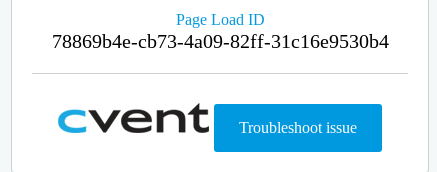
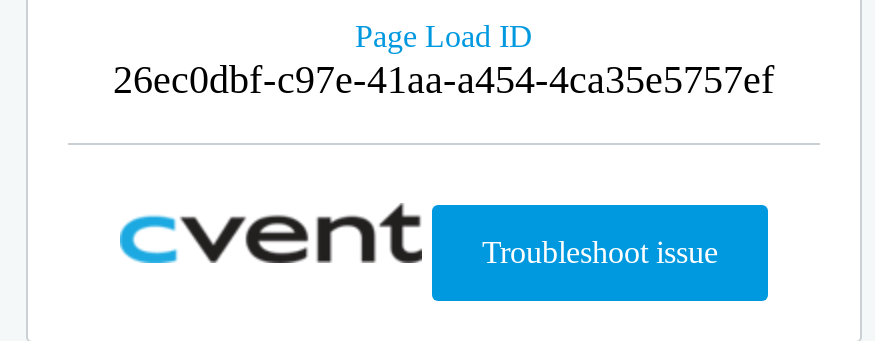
[51,30,388,52] 78869b4e-cb73-4a09-82ff-31c16e9530b4 -> [113,57,775,101] 26ec0dbf-c97e-41aa-a454-4ca35e5757ef

